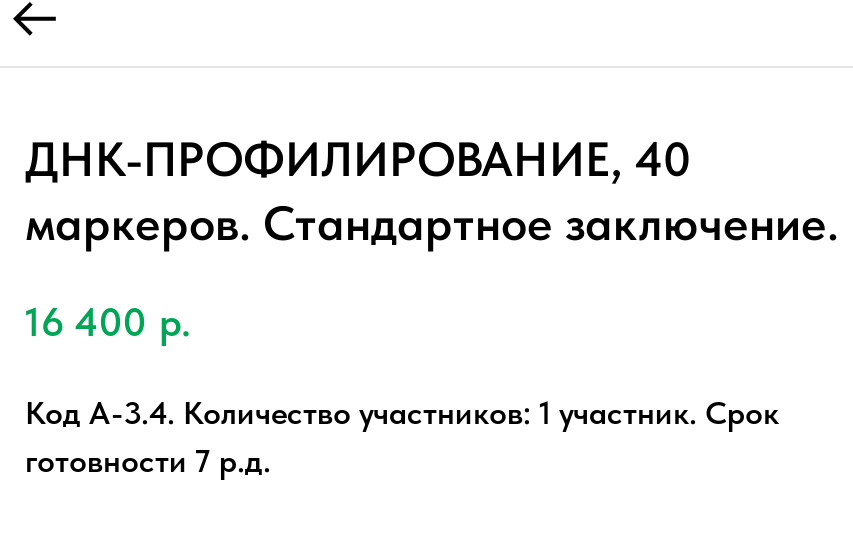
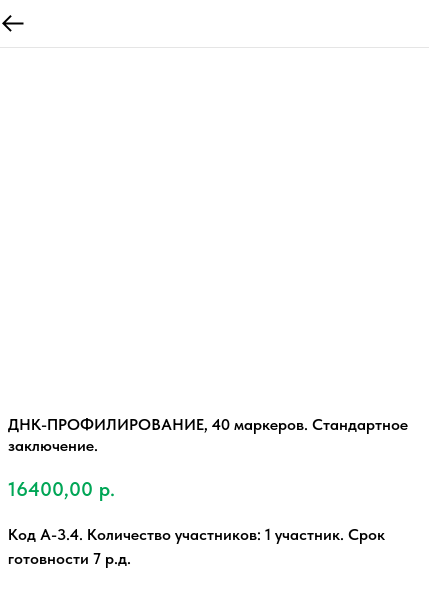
[25,298,191,346] 16 400 р. -> [8,477,115,501] 16400,00 р.

